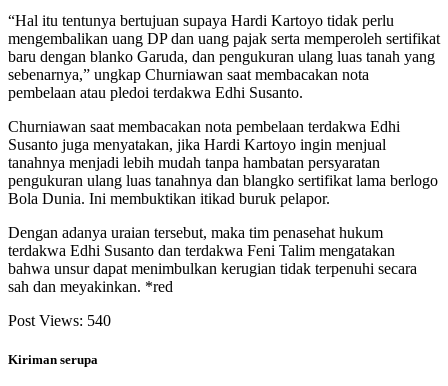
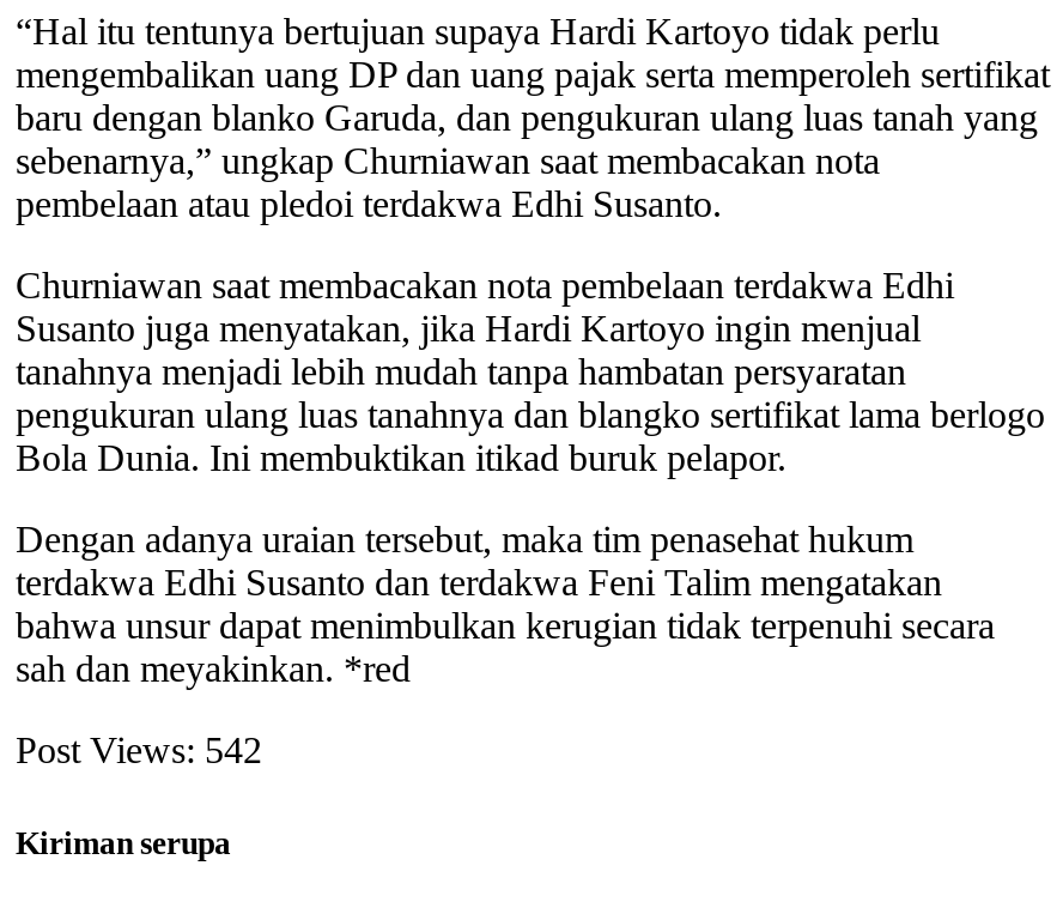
[8,312,111,329] Post Views: 540 -> [16,729,262,770] Post Views: 542

